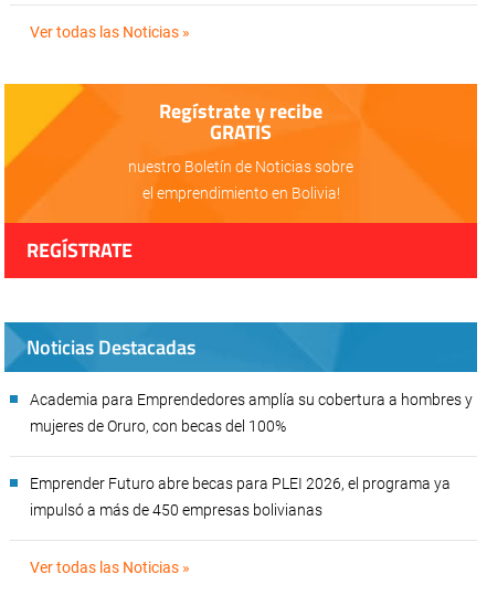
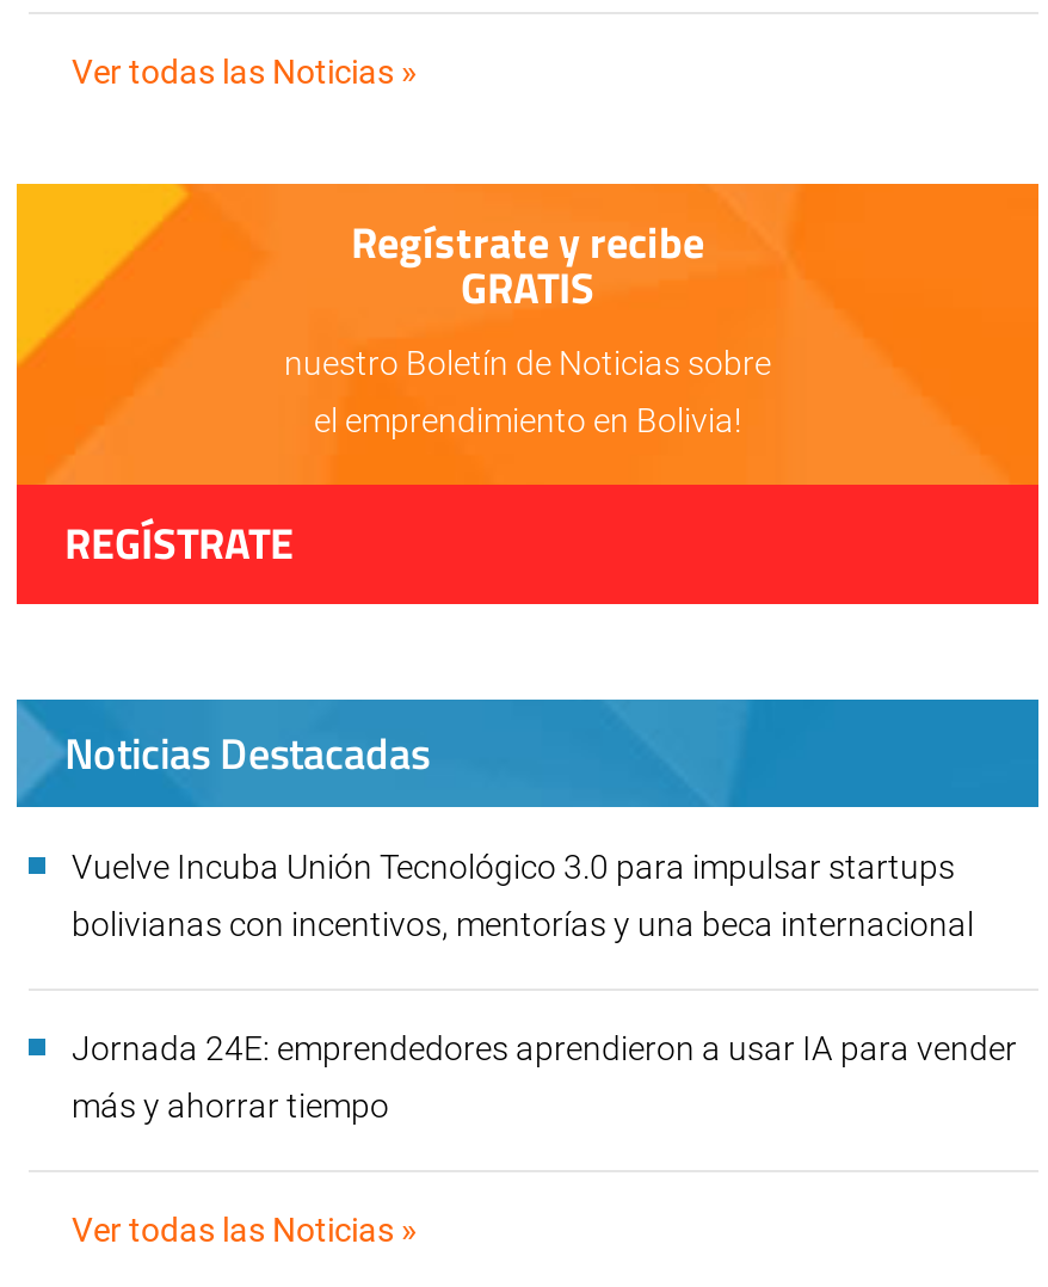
[30,390,473,408] Academia para Emprendedores amplía su cobertura a hombres y -> [72,847,955,885] Vuelve Incuba Unión Tecnológico 3.0 para impulsar startups
[30,417,286,435] mujeres de Oruro, con becas del 100% -> [72,904,981,942] bolivianas con incentivos, mentorías y una beca internacional
[30,474,451,492] Emprender Futuro abre becas para PLEI 2026, el programa ya -> [72,1028,1017,1067] Jornada 24E: emprendedores aprendieron a usar IA para vender
[30,501,322,518] impulsó a más de 450 empresas bolivianas -> [72,1086,389,1124] más y ahorrar tiempo

